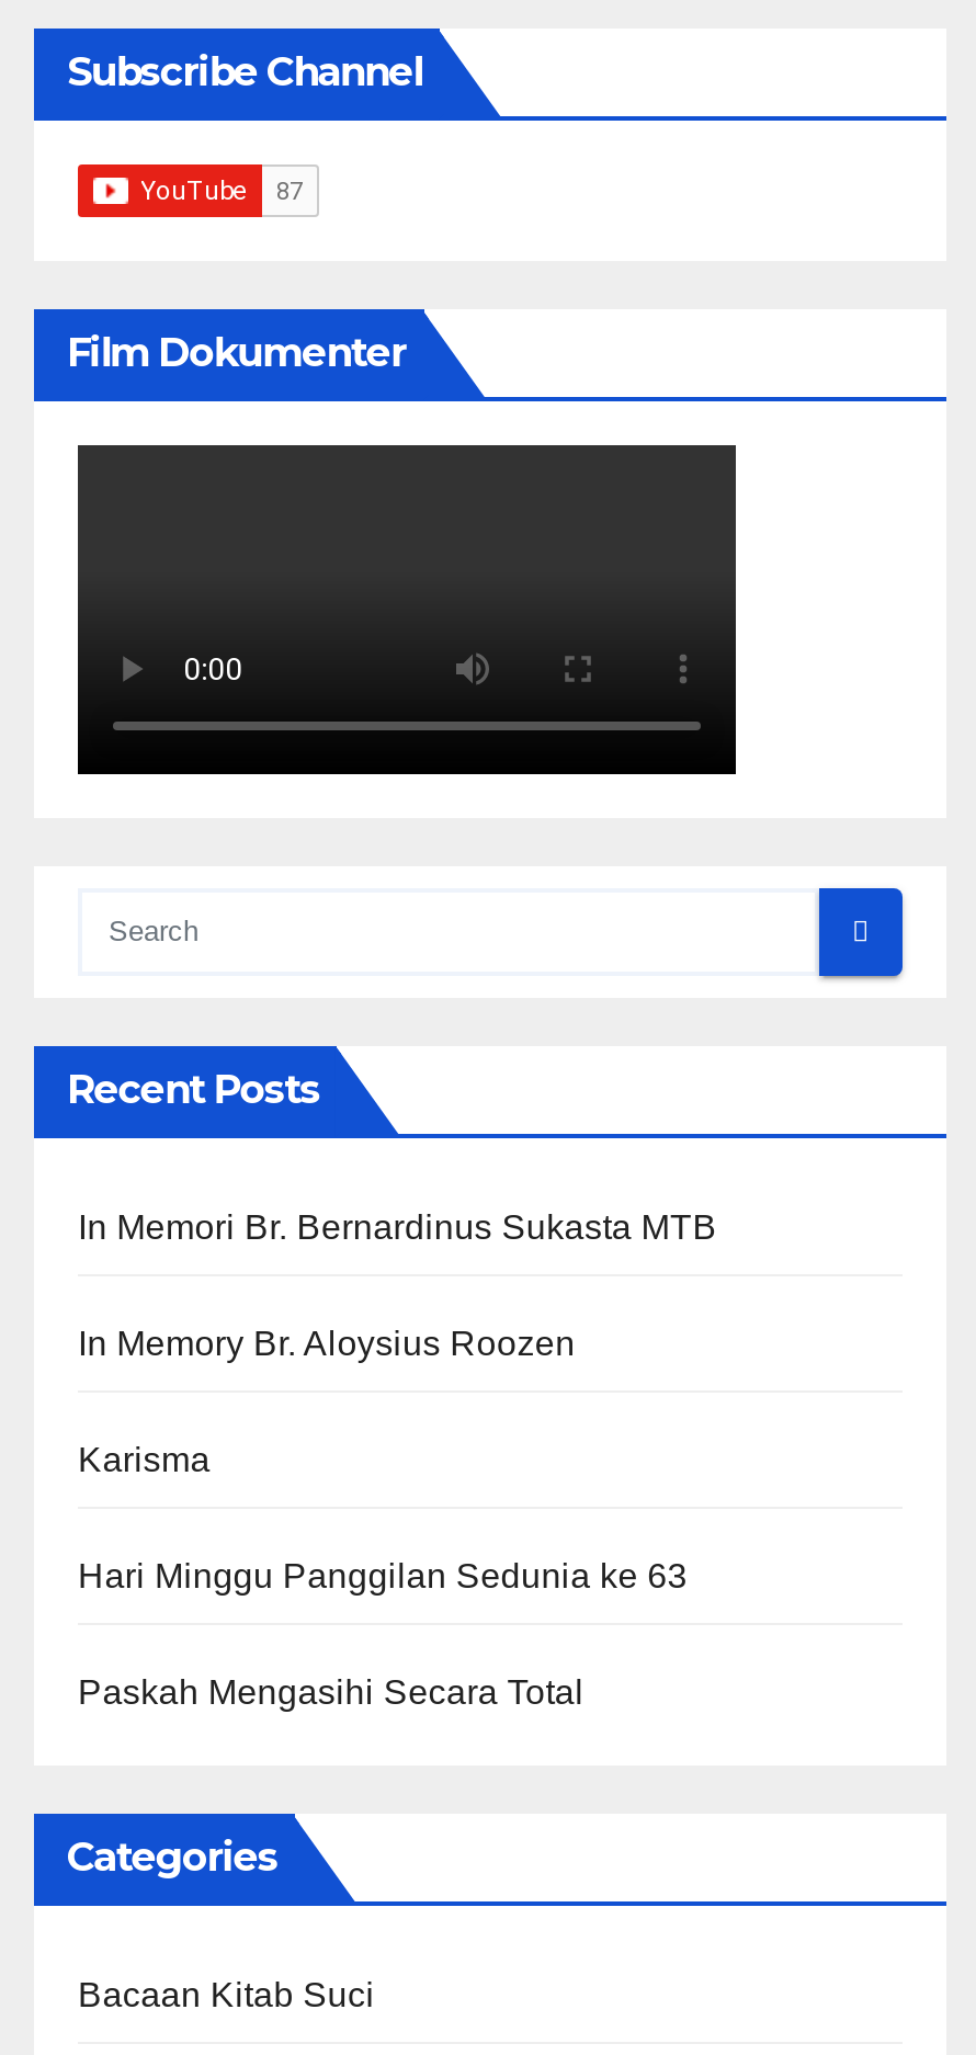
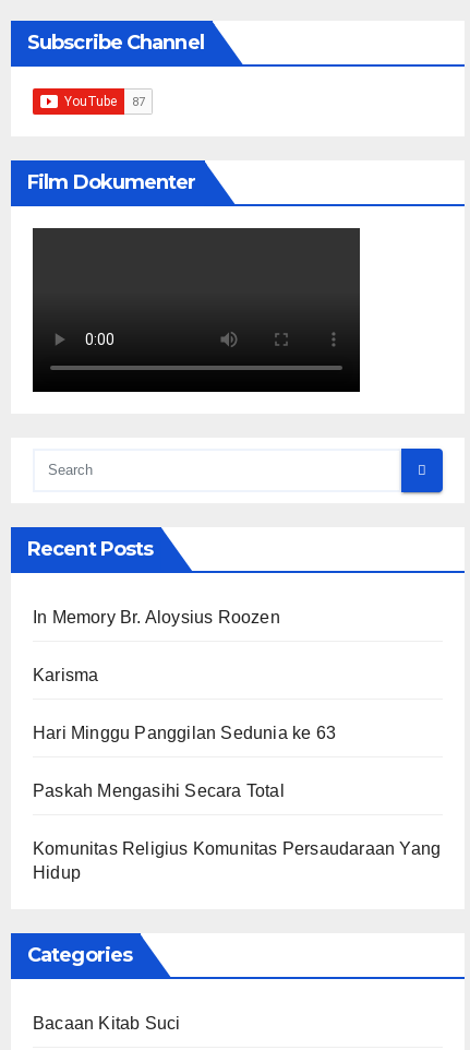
[78,1207,717,1245] In Memori Br. Bernardinus Sukasta MTB -> none
moved [78,1324,688,1710] -> [33,607,336,800]: In Memory Br. Aloysius Roozen | Karisma | Hari Minggu Panggilan Sedunia ke 63 | Paskah Mengasihi Secara Total
none -> [33,839,441,881] Komunitas Religius Komunitas Persaudaraan Yang | Hidup

